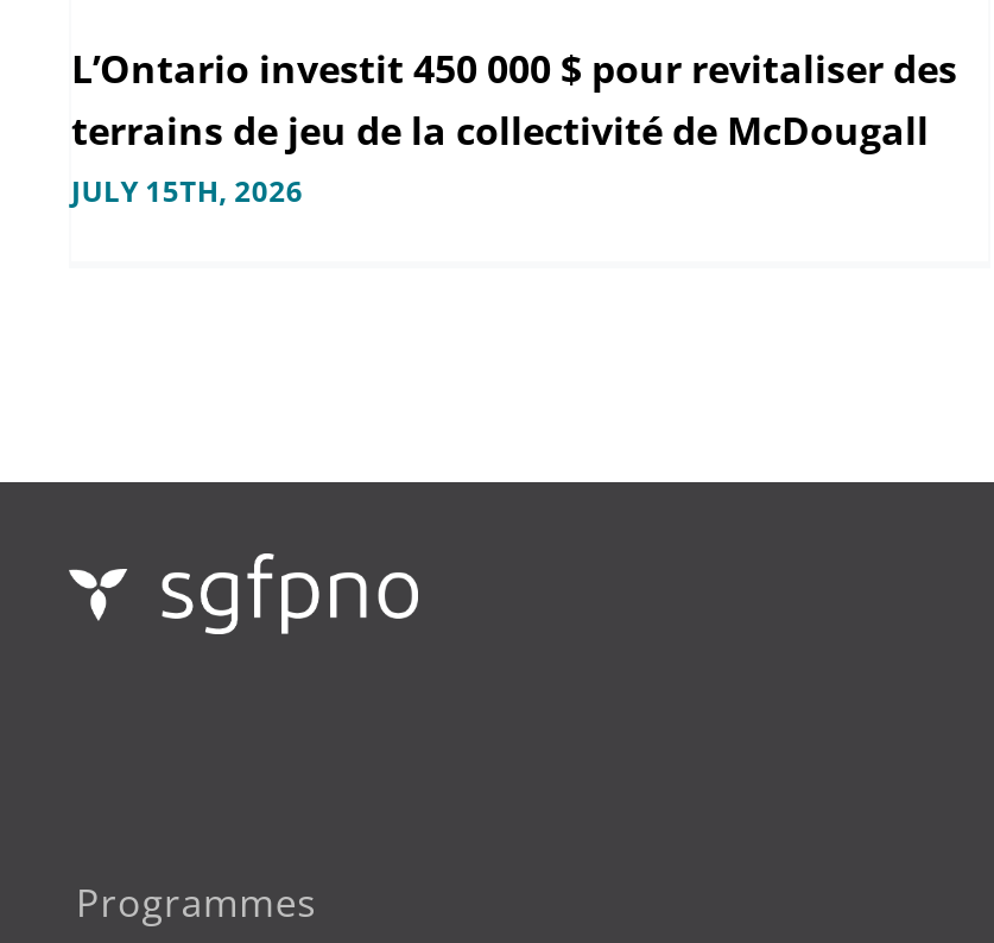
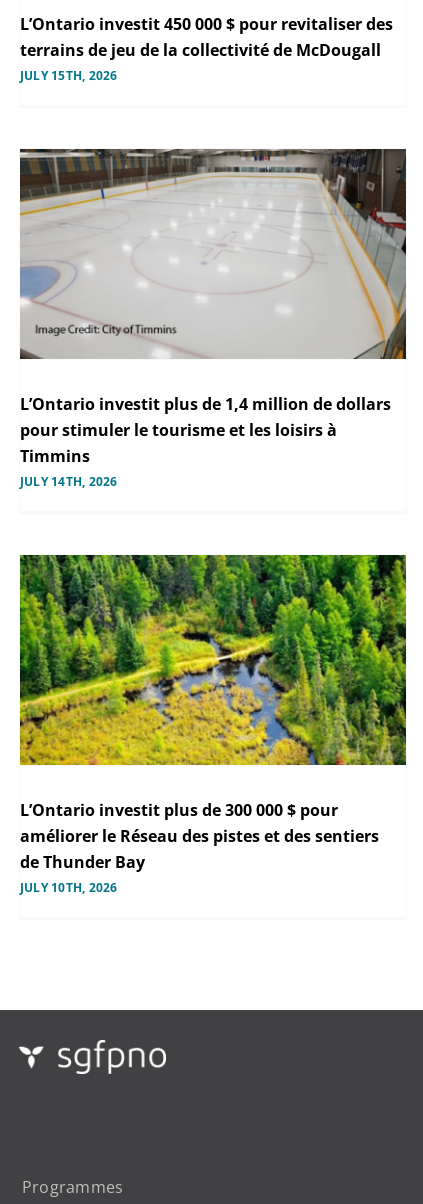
none -> [19,148,407,490] [image] | L’Ontario investit plus de 1,4 million de dollars | pour stimuler le tourisme et les loisirs à | Timmins | JULY 14TH, 2026
none -> [19,554,407,896] [image] | L’Ontario investit plus de 300 000 $ pour | améliorer le Réseau des pistes et des sentiers | de Thunder Bay | JULY 10TH, 2026

